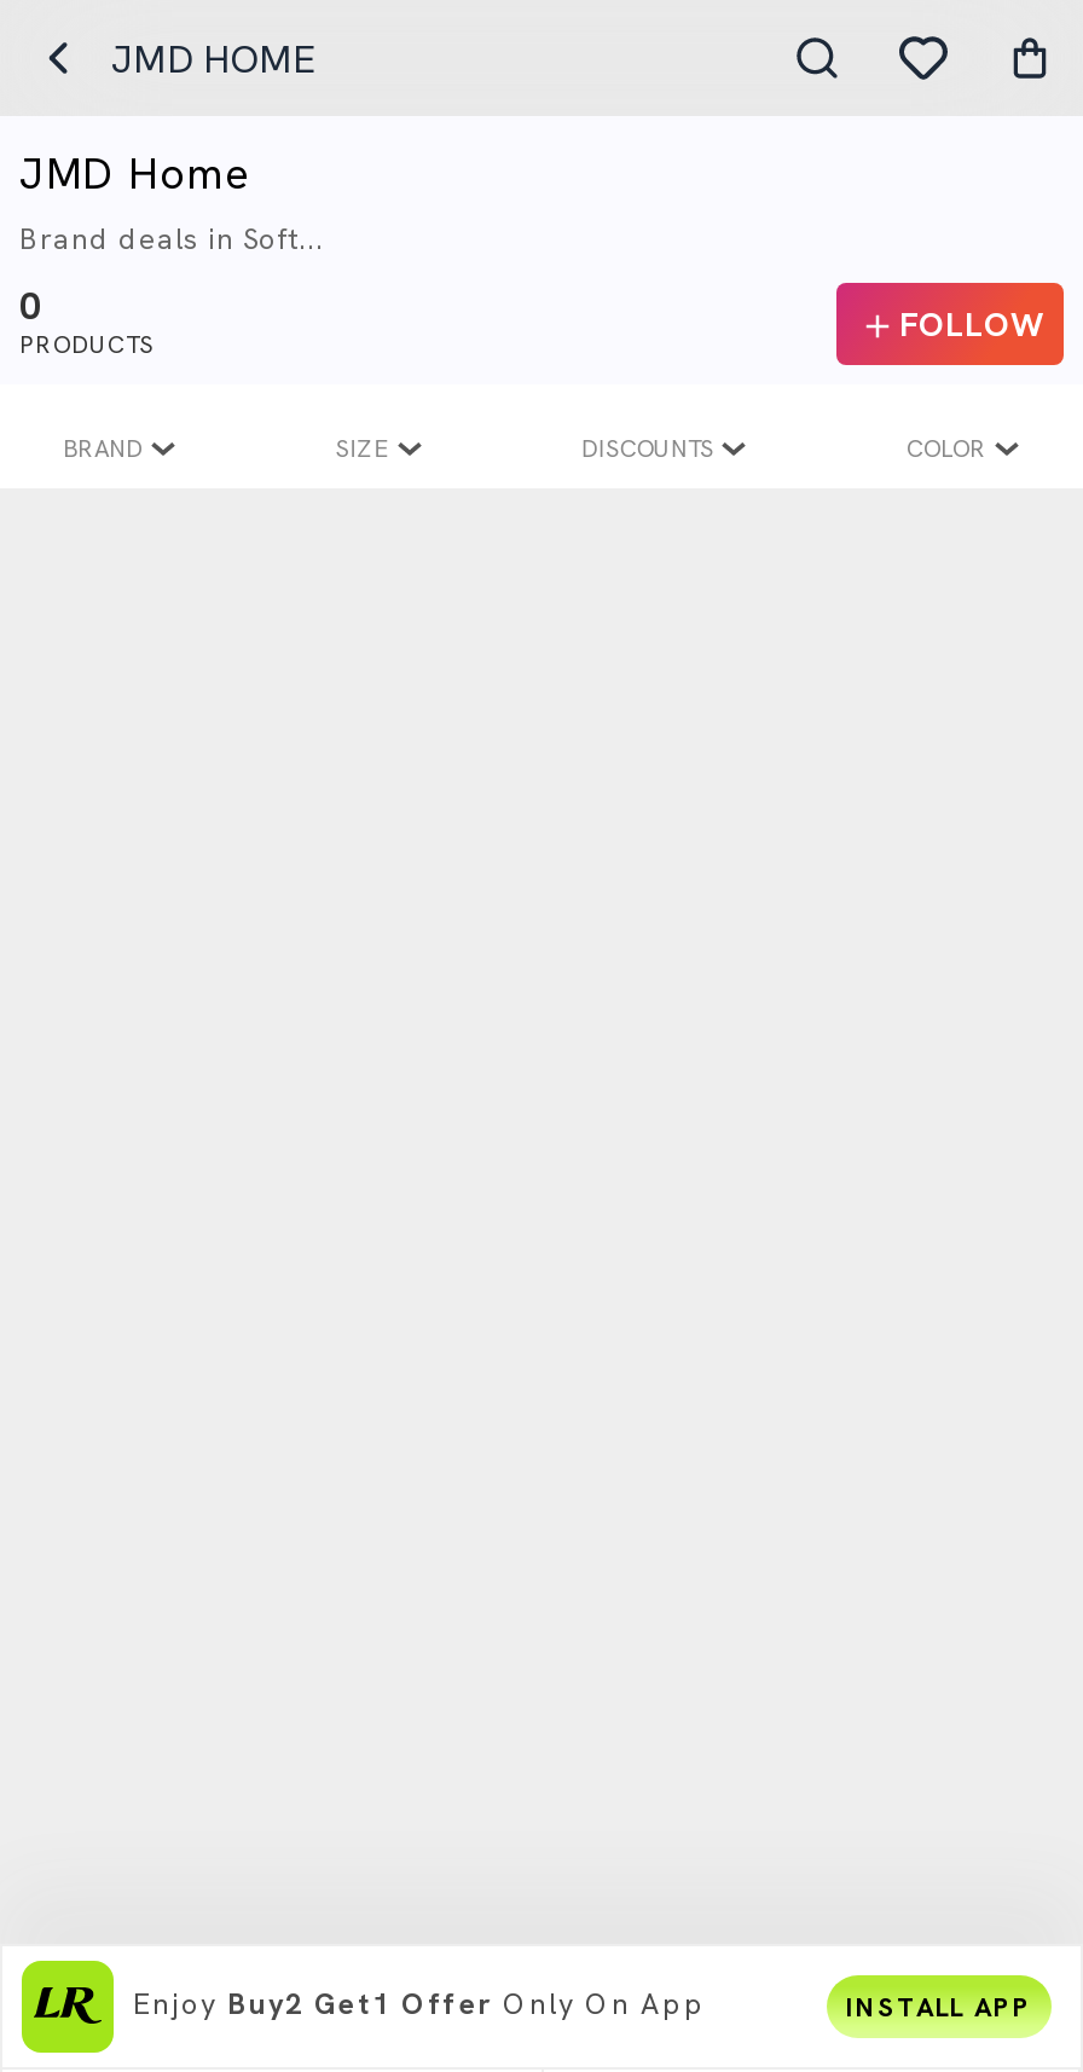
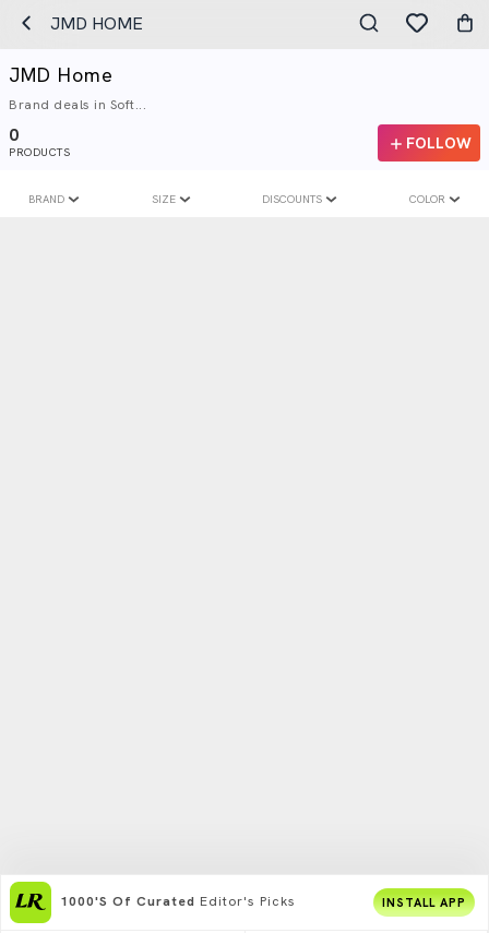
[133,1985,706,2024] Enjoy Buy2 Get1 Offer Only On App -> [60,893,296,910] 1000's Of Curated Editor's Picks

